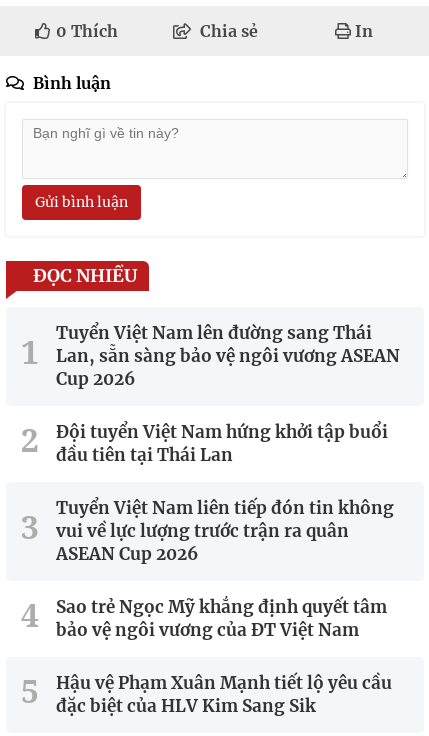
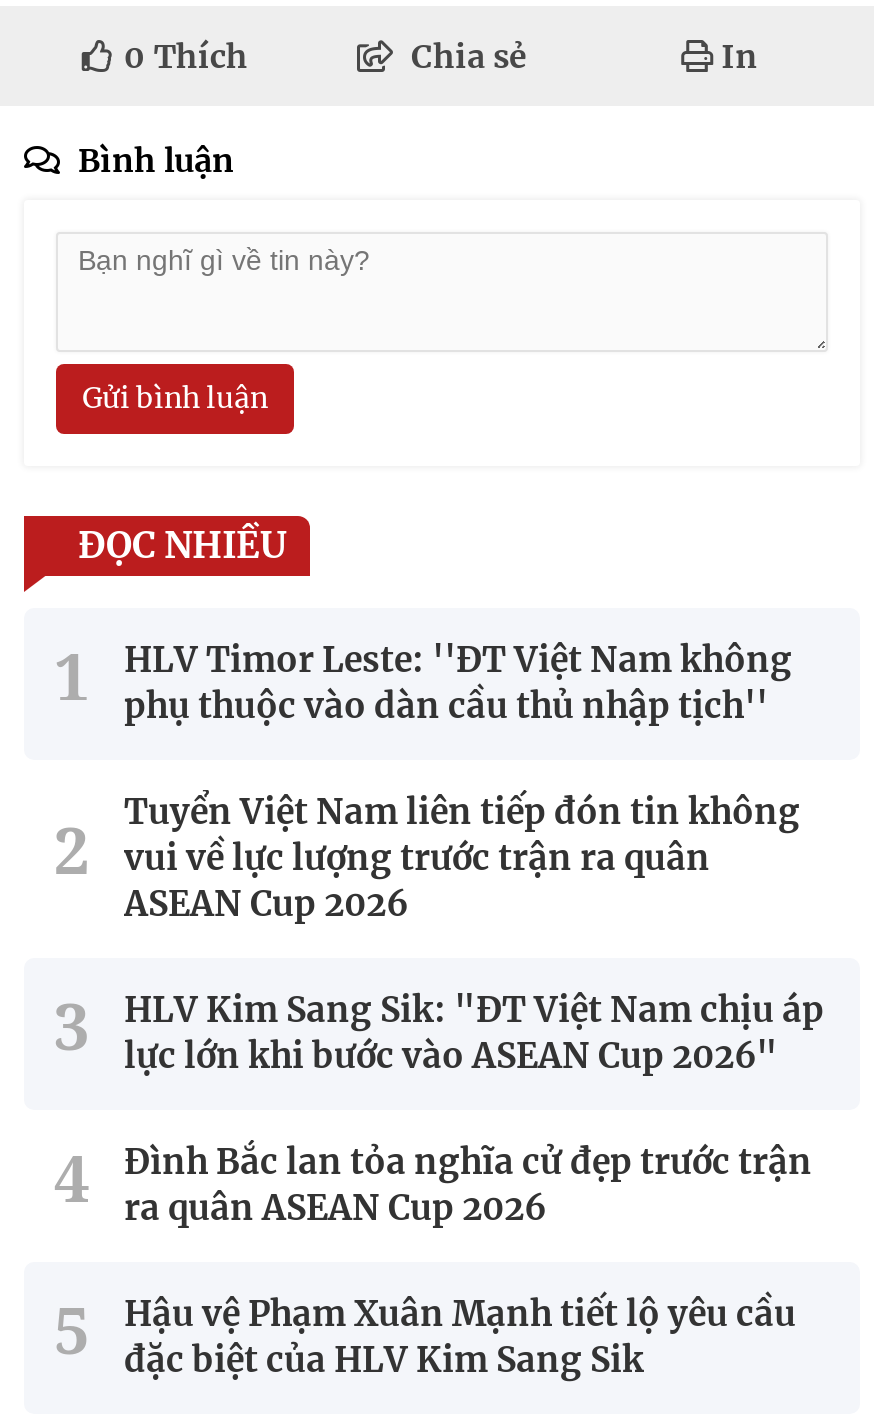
[56,321,400,465] Tuyển Việt Nam lên đường sang Thái | Lan, sẵn sàng bảo vệ ngôi vương ASEAN | Cup 2026 | Đội tuyển Việt Nam hứng khởi tập buổi | đầu tiên tại Thái Lan -> [124,637,792,727] HLV Timor Leste: ''ĐT Việt Nam không | phụ thuộc vào dàn cầu thủ nhập tịch''
moved [56,496,394,564] -> [124,789,800,925]: Tuyển Việt Nam liên tiếp đón tin không | vui về lực lượng trước trận ra quân | ASEAN Cup 2026
[56,595,387,640] Sao trẻ Ngọc Mỹ khẳng định quyết tâm | bảo vệ ngôi vương của ĐT Việt Nam -> [124,987,824,1229] HLV Kim Sang Sik: "ĐT Việt Nam chịu áp | lực lớn khi bước vào ASEAN Cup 2026" | Đình Bắc lan tỏa nghĩa cử đẹp trước trận | ra quân ASEAN Cup 2026

